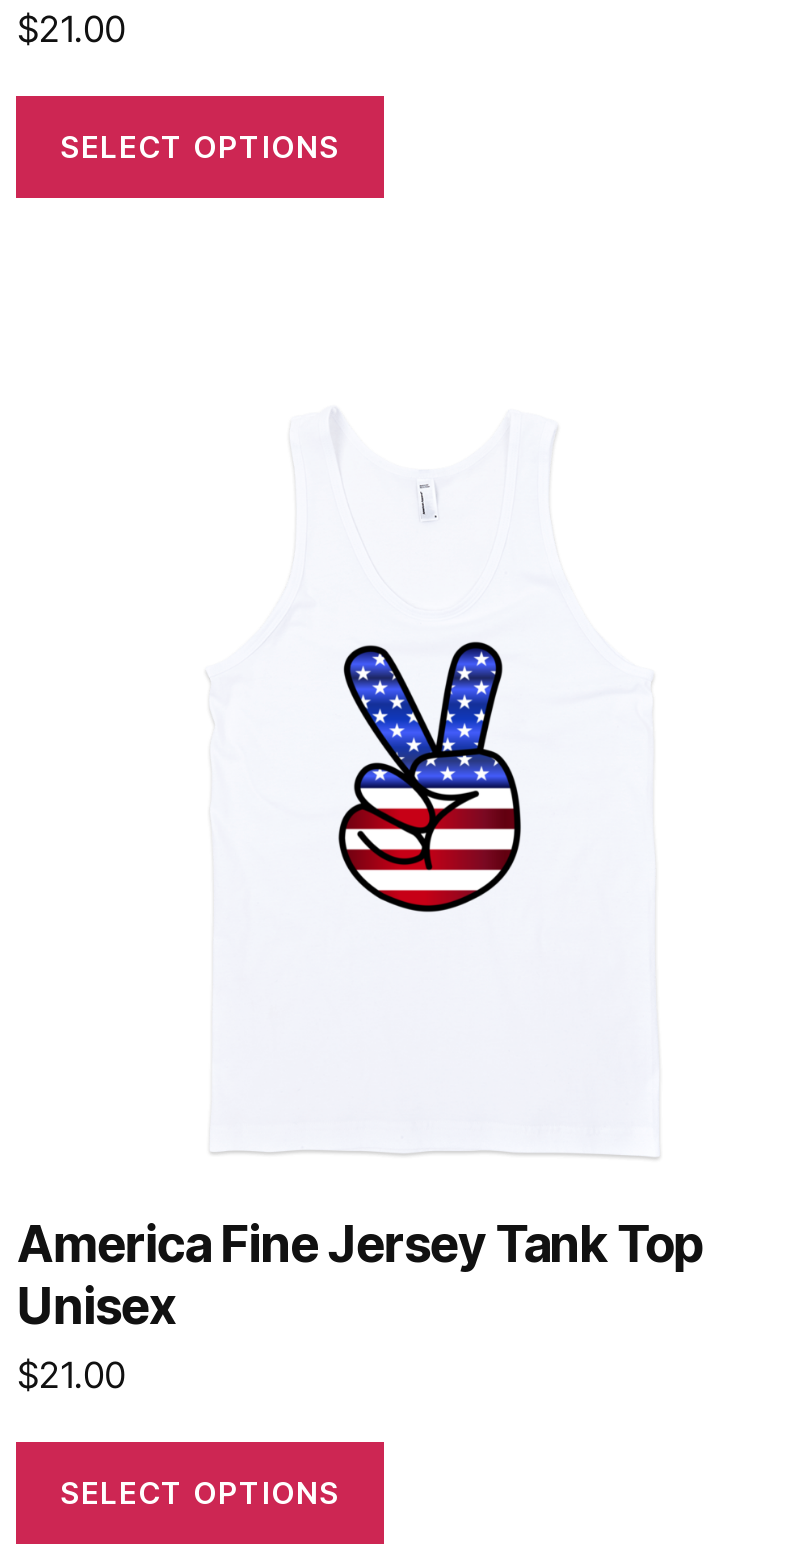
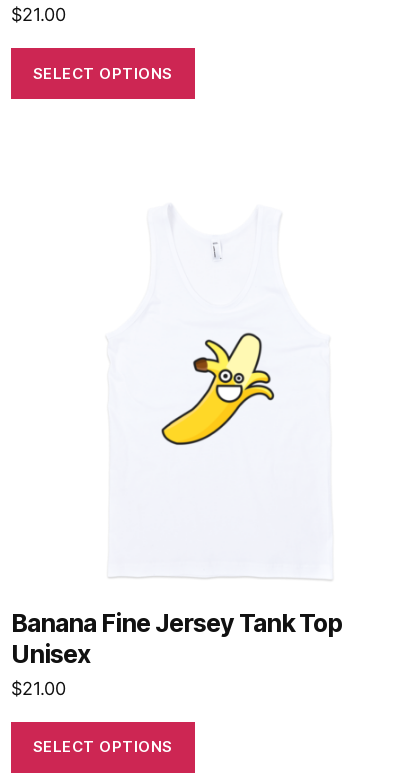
[318,640,542,914] [image] -> [161,321,275,456] [image]
[17,1215,703,1275] America Fine Jersey Tank Top -> [11,608,342,638] Banana Fine Jersey Tank Top

